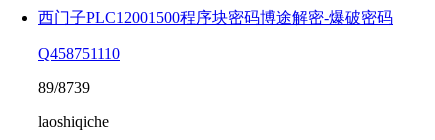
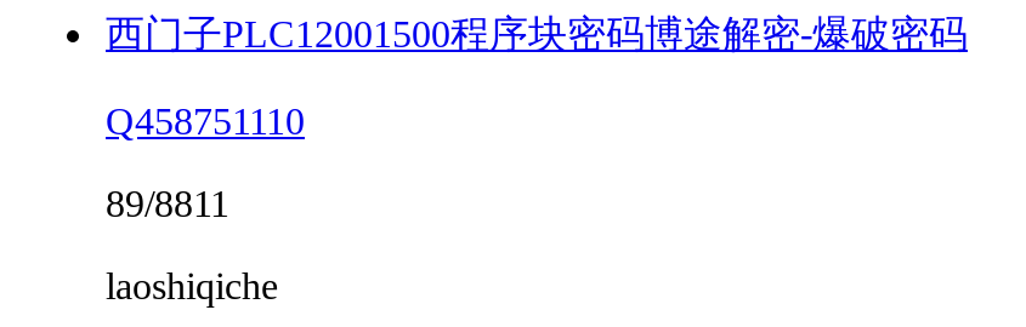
[38,79,90,96] 89/8739 -> [106,183,229,224] 89/8811

